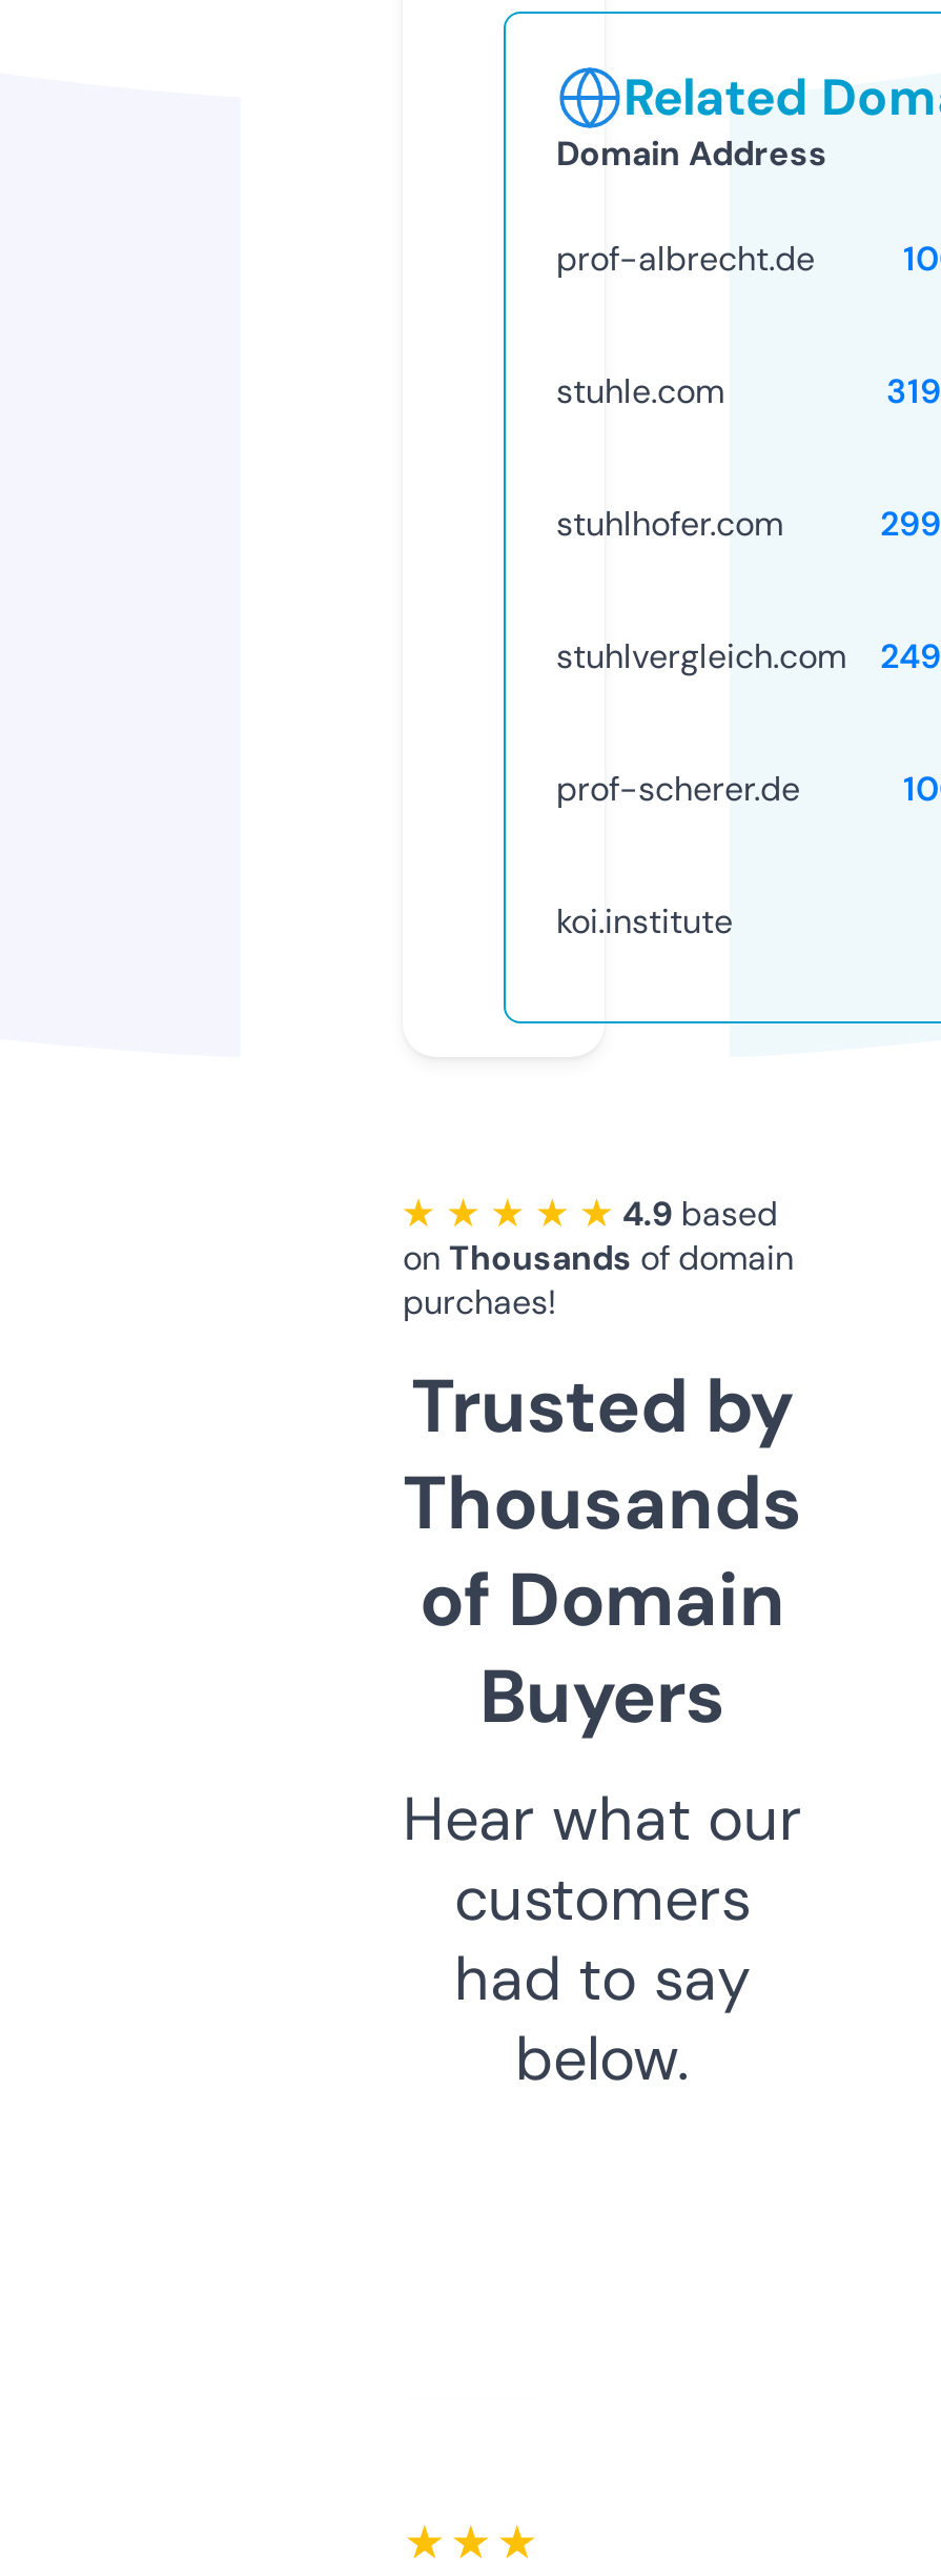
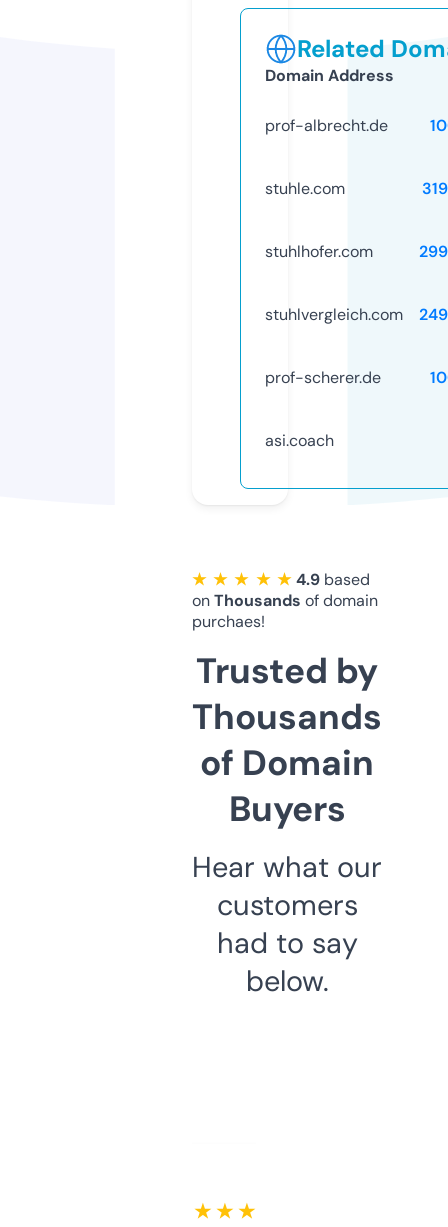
[556,899,733,943] koi.institute -> [265,430,334,451] asi.coach

